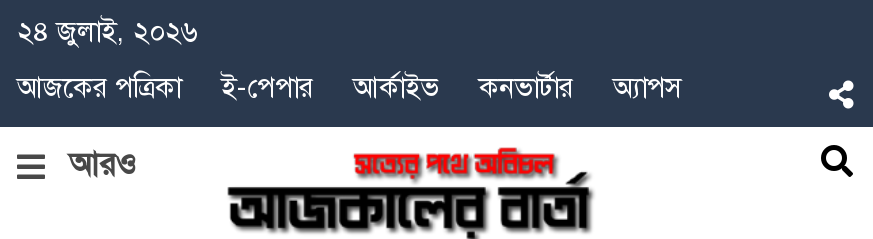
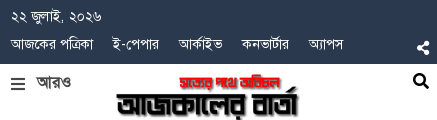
[17,13,197,49] ২৪ জুলাই, ২০২৬ -> [11,7,101,25] ২২ জুলাই, ২০২৬

